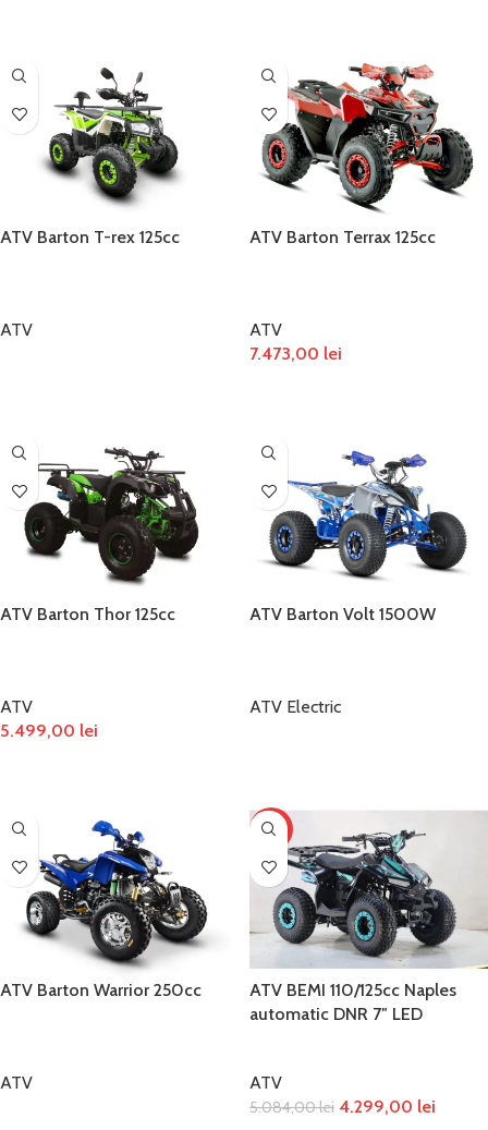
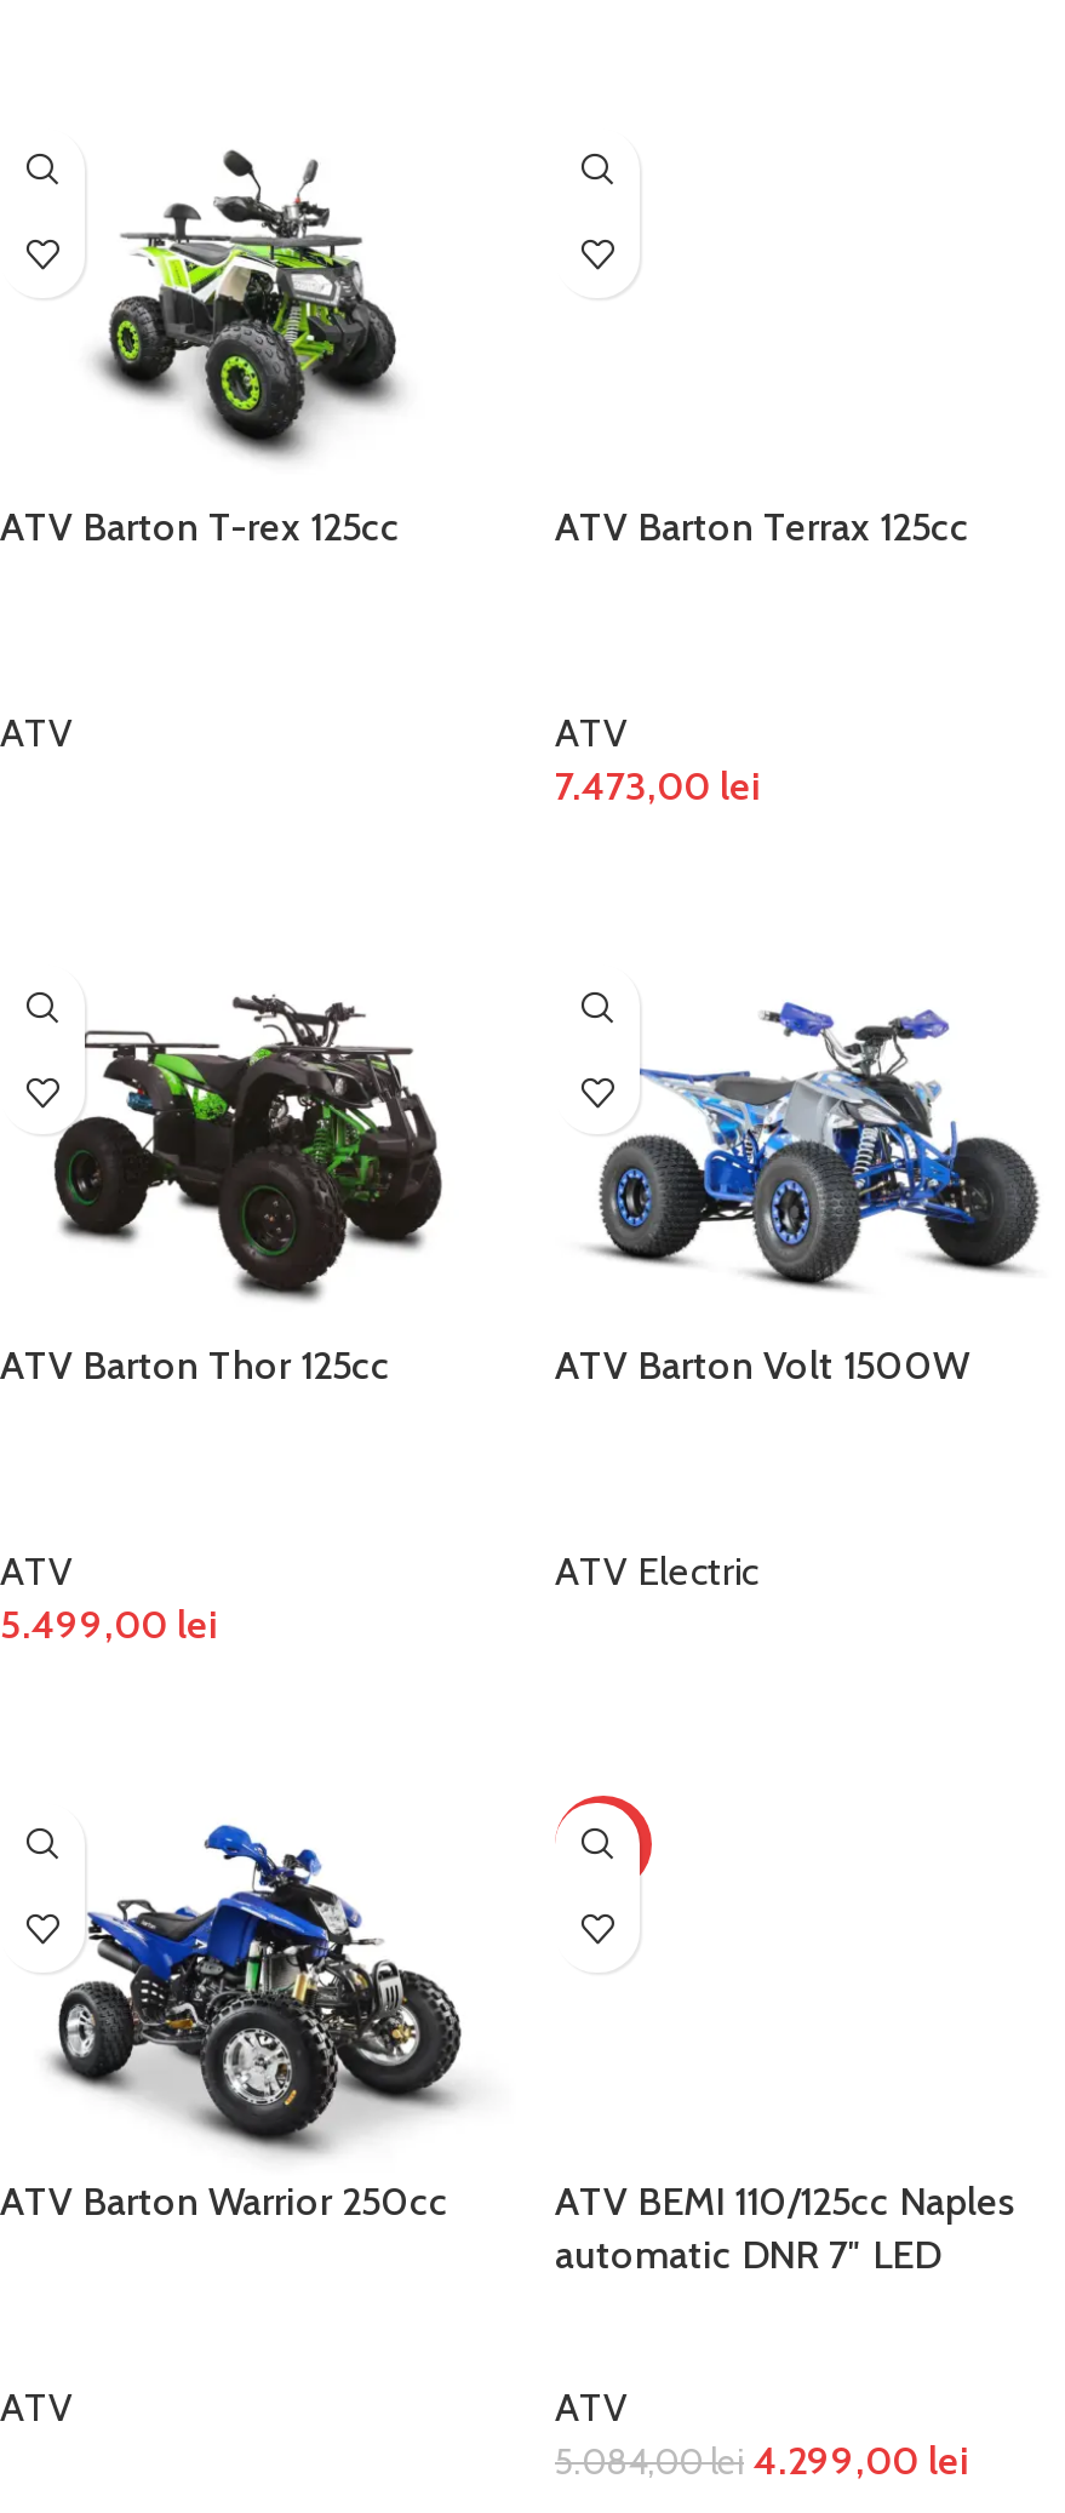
[261,62,474,214] [image] -> none
[249,811,485,970] [image] -> none

